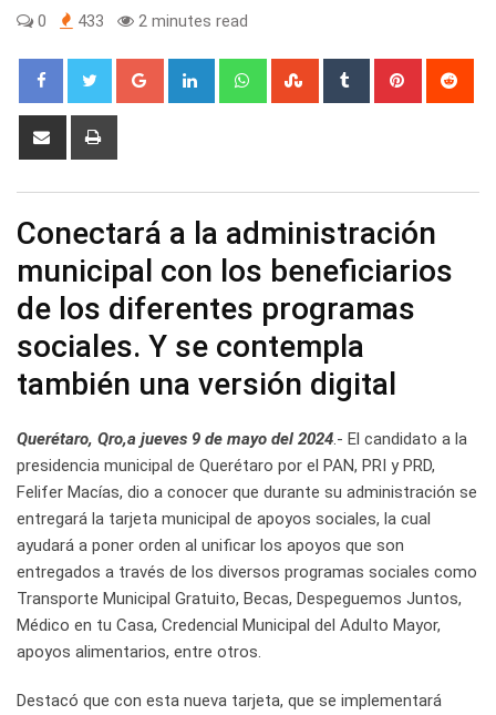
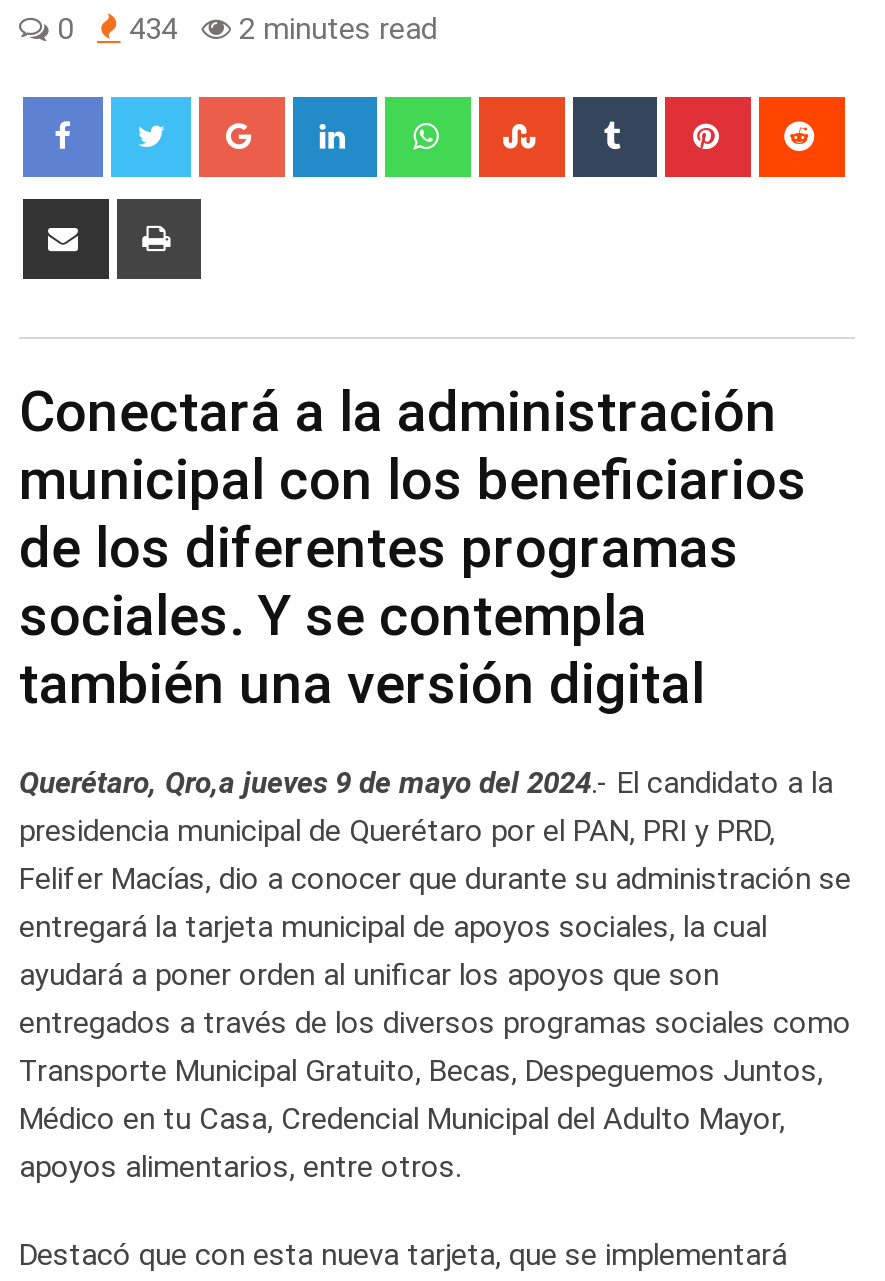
[33,11,248,31] 0 433 2 minutes read -> [49,11,437,47] 0 434 2 minutes read

